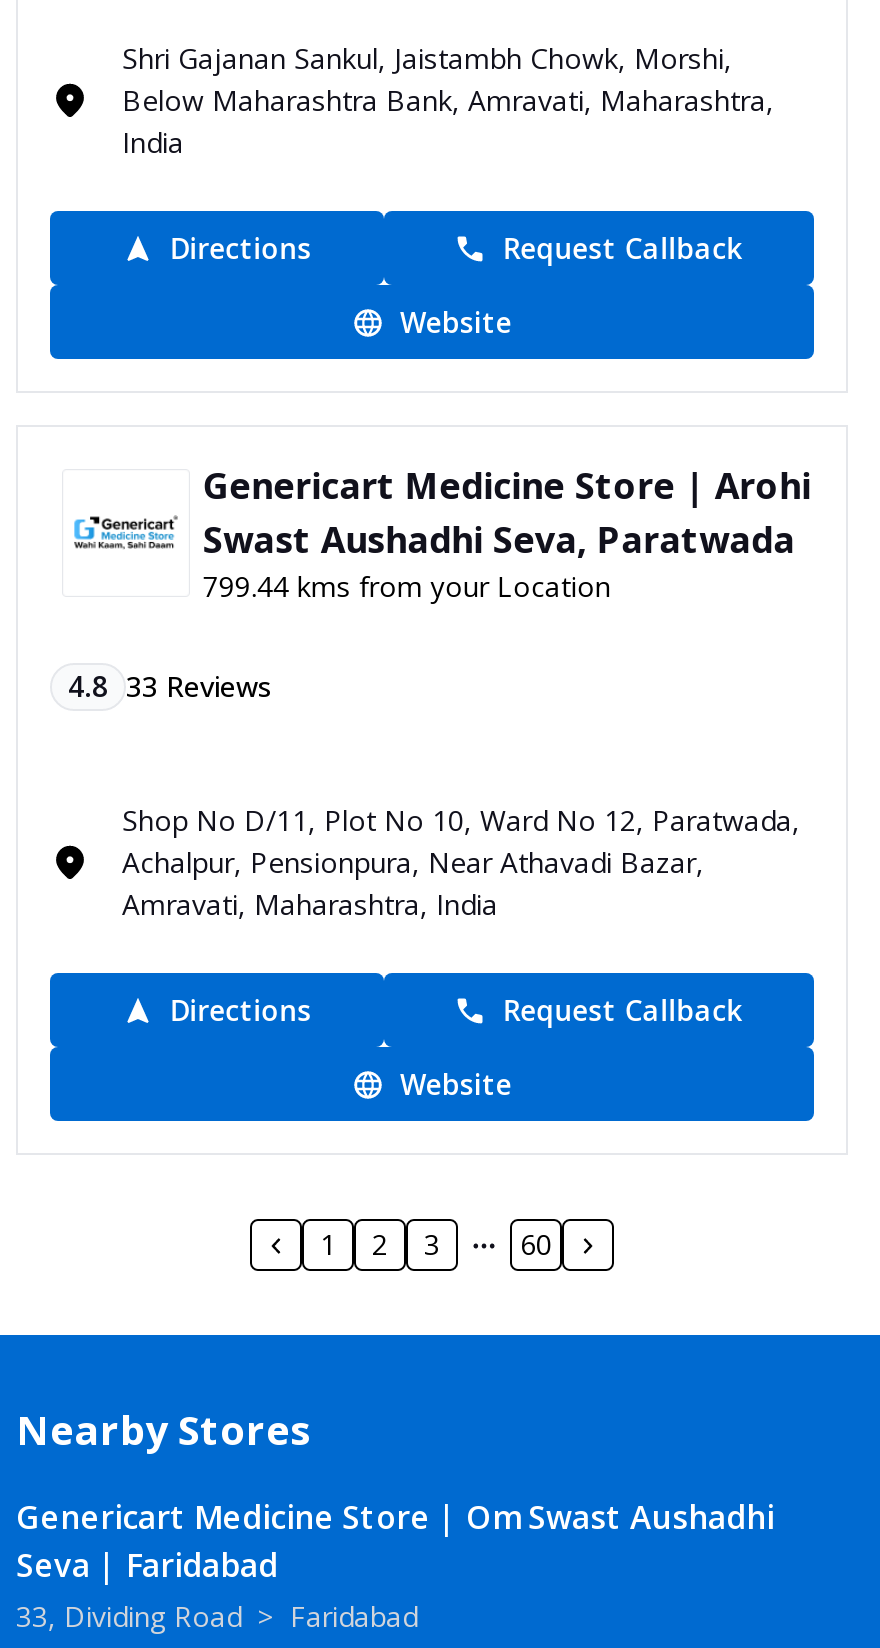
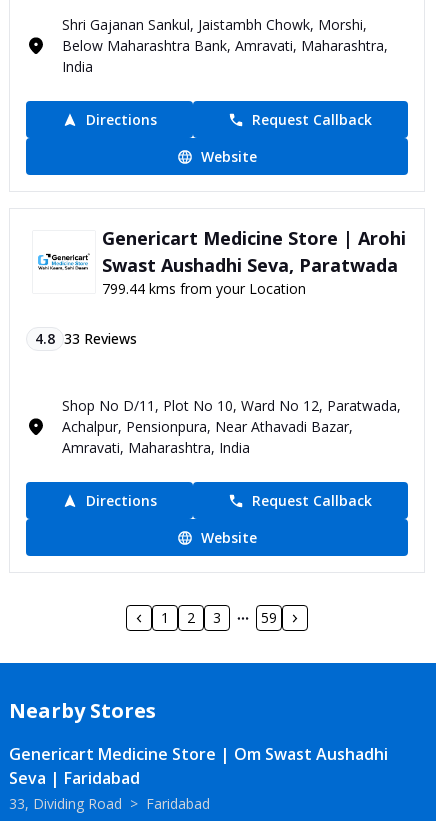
[520,1226,552,1264] 60 -> [261,608,277,627] 59

